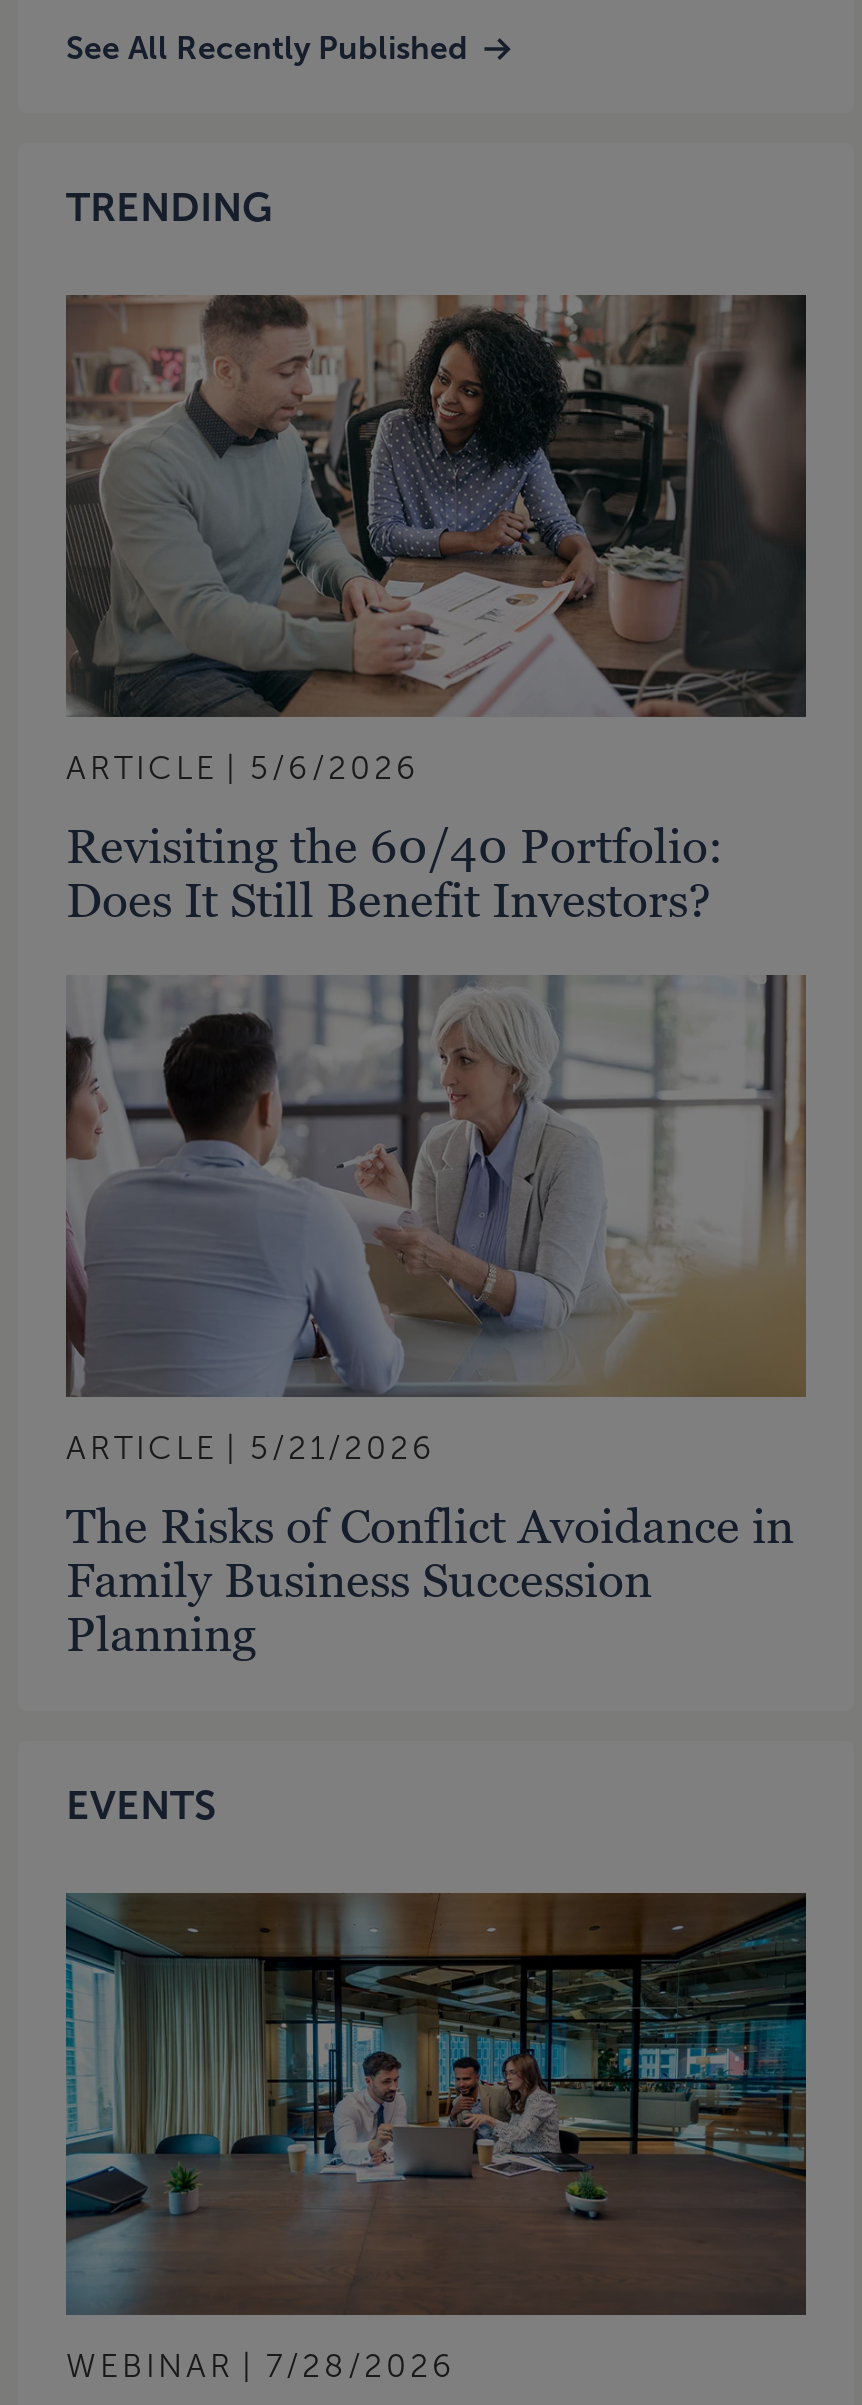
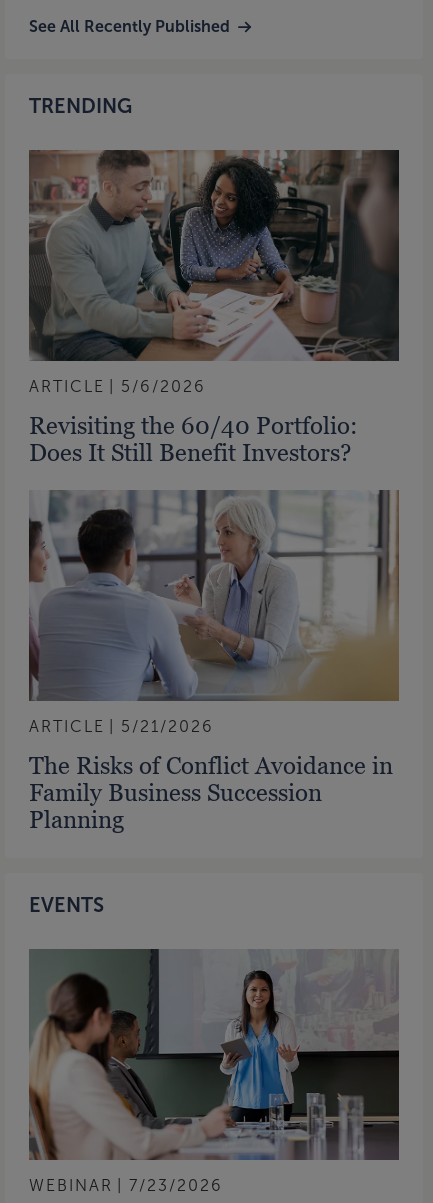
[64,1891,808,2383] [image] | WEBINAR 7/28/2026 -> [28,949,400,1194] [image] | WEBINAR 7/23/2026

